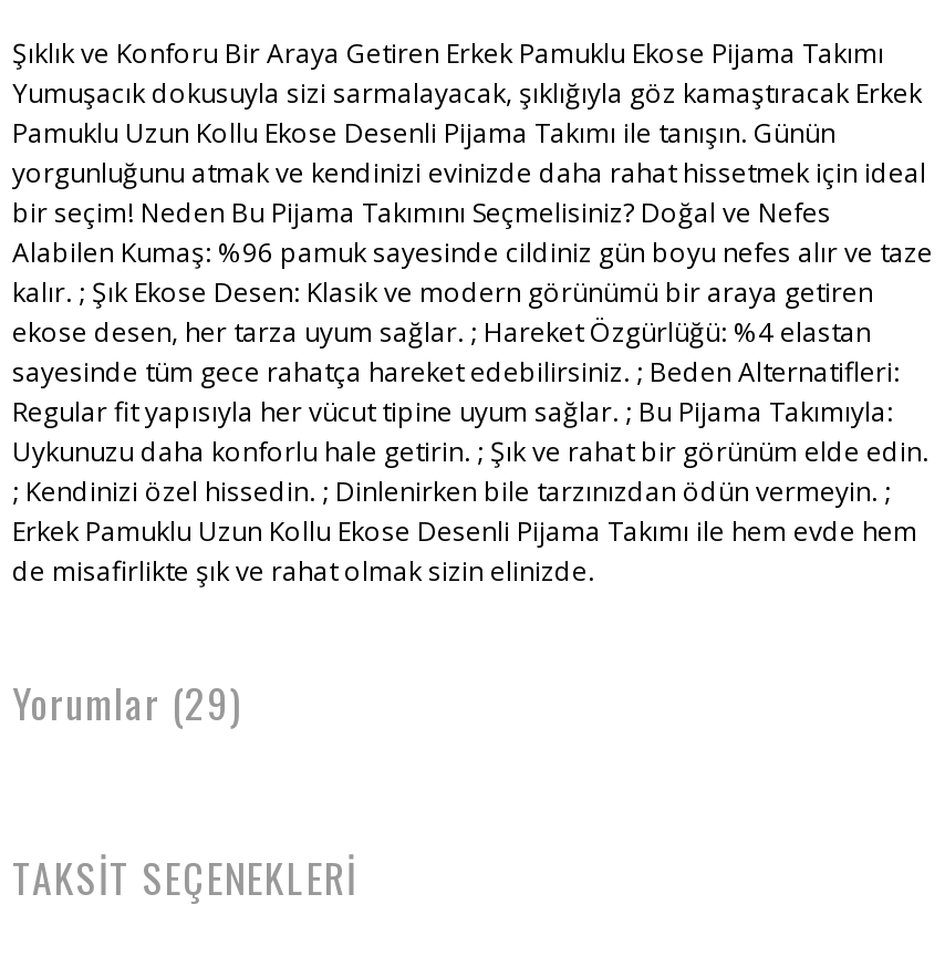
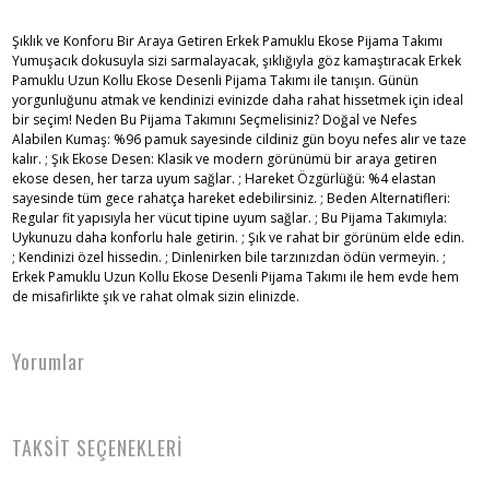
[12,674,242,731] Yorumlar (29) -> [12,347,85,376] Yorumlar

